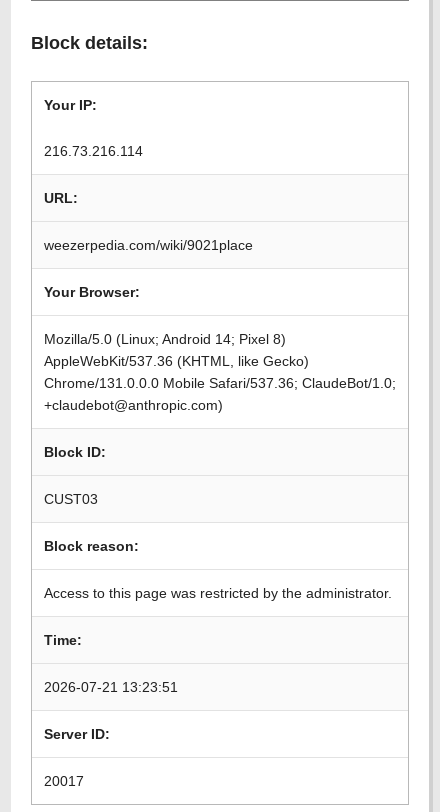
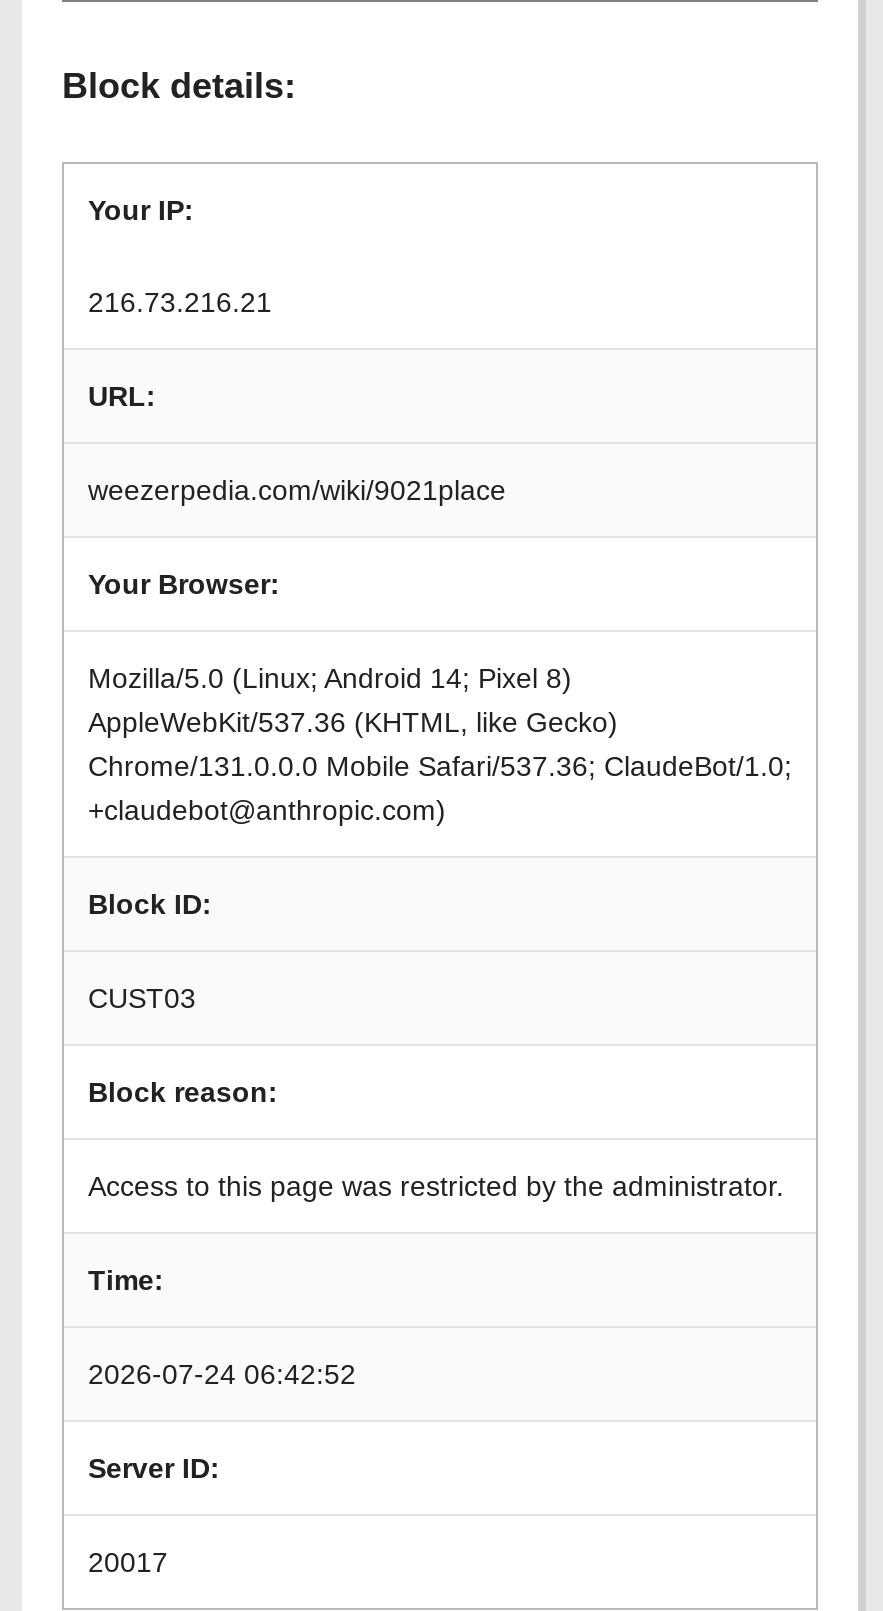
[44,143,143,159] 216.73.216.114 -> [88,286,272,318] 216.73.216.21
[44,679,178,695] 2026-07-21 13:23:51 -> [88,1358,356,1390] 2026-07-24 06:42:52

